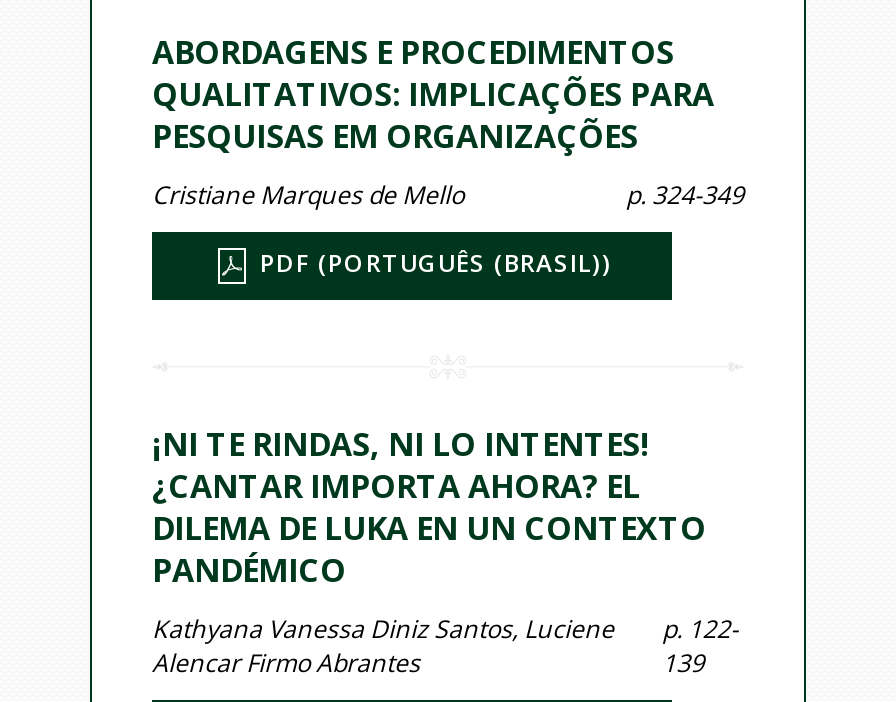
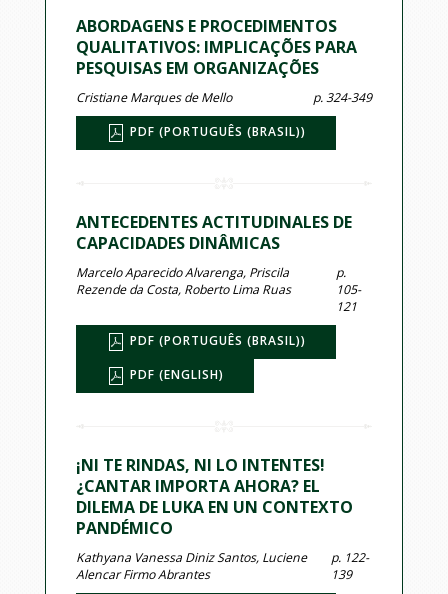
none -> [75,264,361,393] [image] | p. | 105- | 121 | PDF (PORTUGUÊS (BRASIL)) | PDF (ENGLISH)
none -> [76,211,352,298] ANTECEDENTES ACTITUDINALES DE | CAPACIDADES DINÂMICAS | Marcelo Aparecido Alvarenga, Priscila | Rezende da Costa, Roberto Lima Ruas

